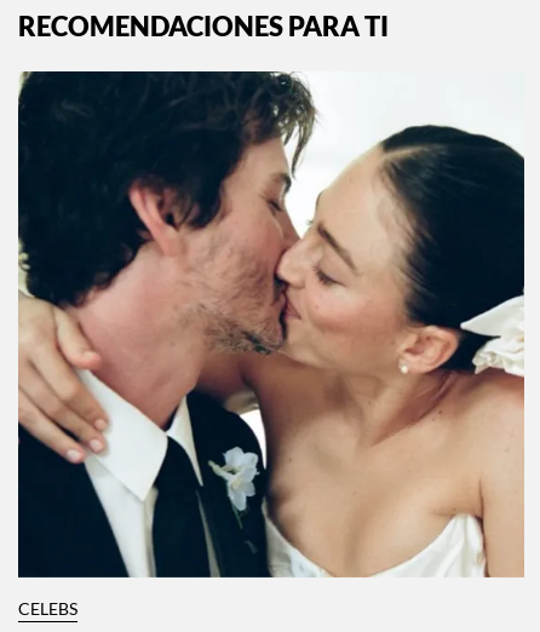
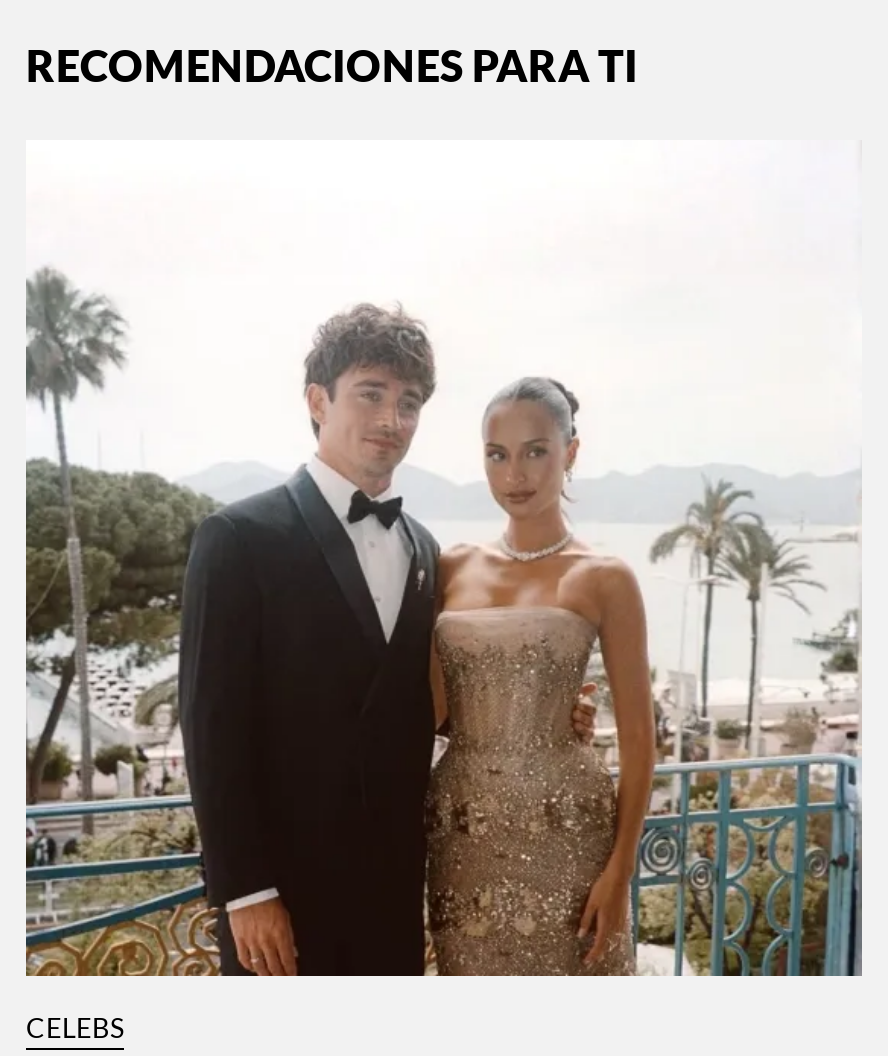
[17,70,525,579] [image] -> [24,141,864,979] [image]

